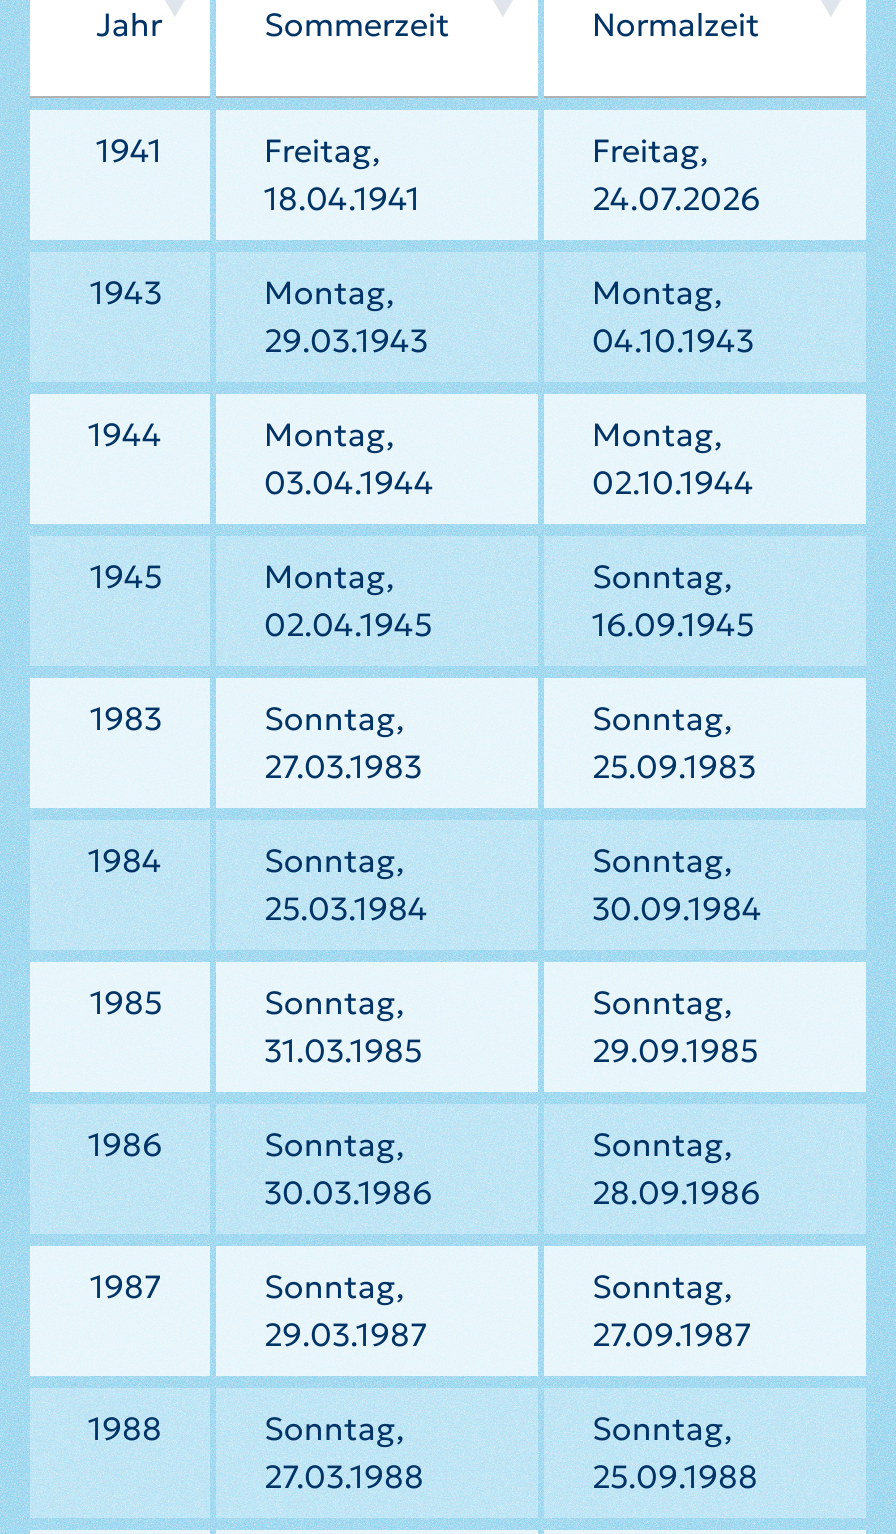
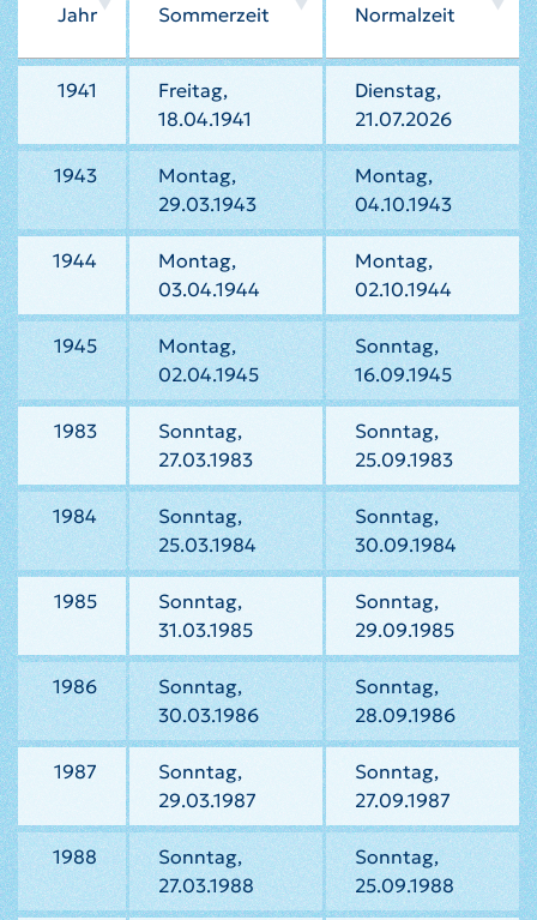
[592,130,760,218] Freitag, | 24.07.2026 -> [355,78,452,131] Dienstag, | 21.07.2026

